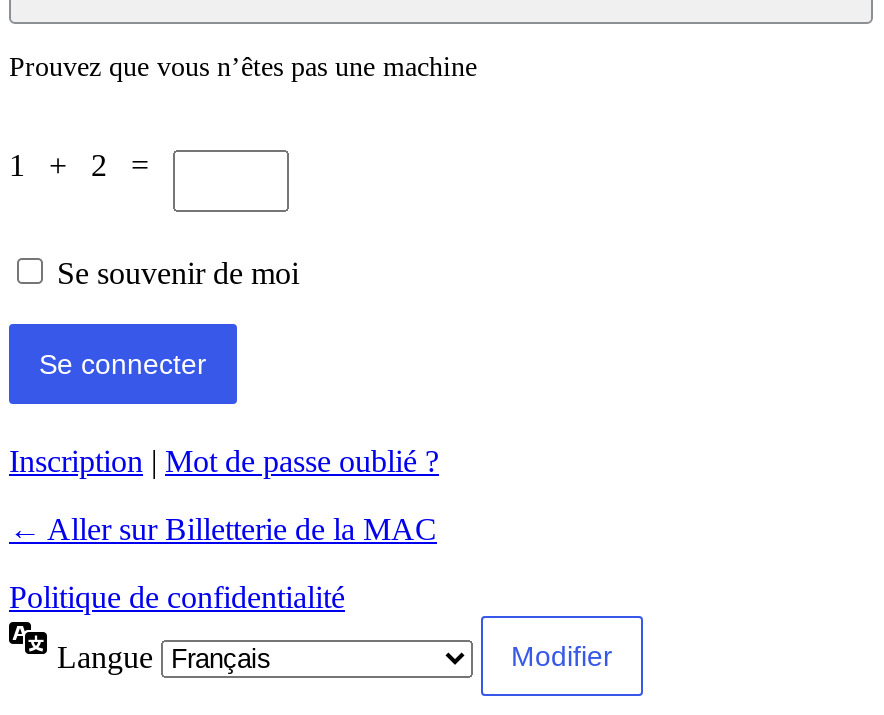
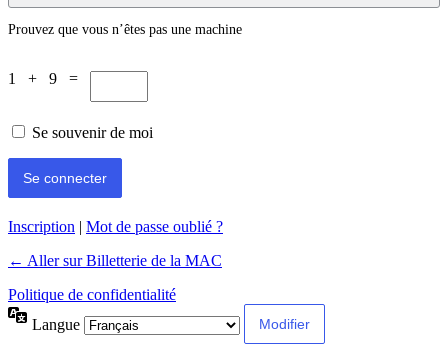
[9,149,173,183] 1 + 2 = -> [8,70,90,87] 1 + 9 =

